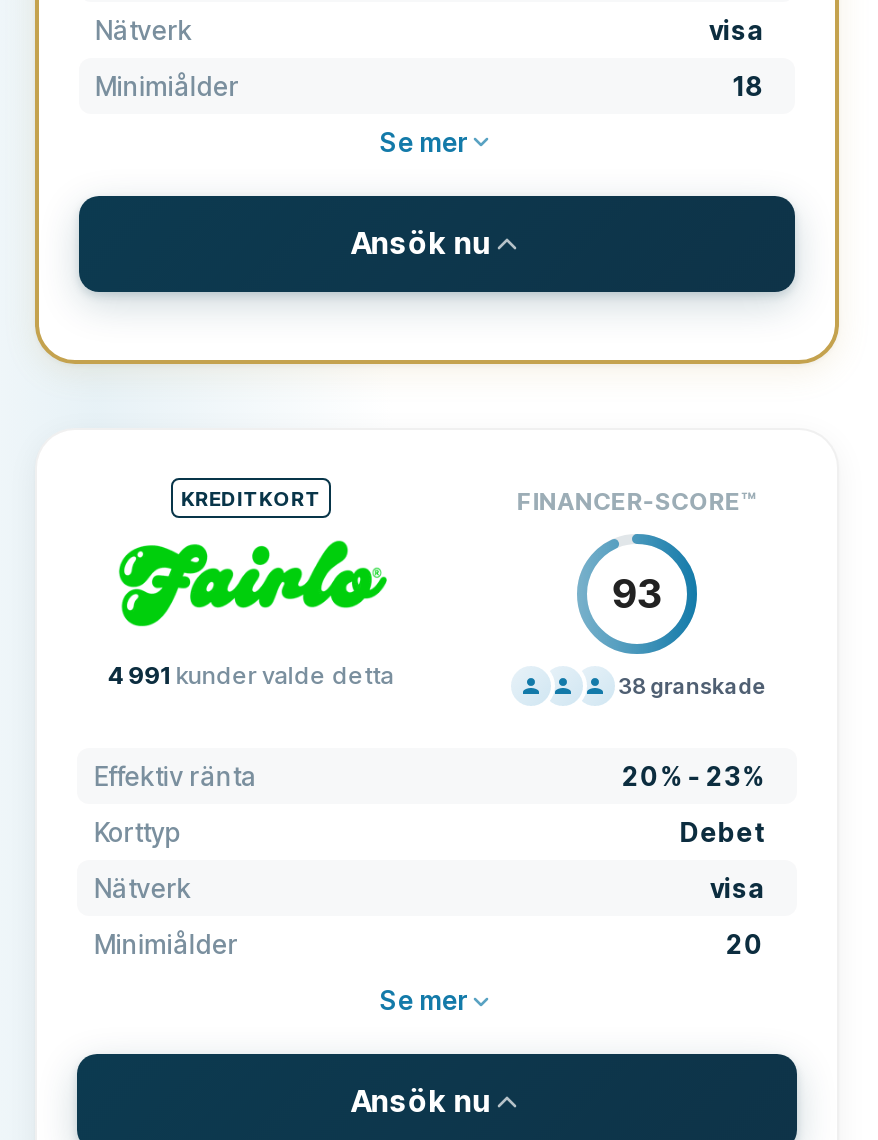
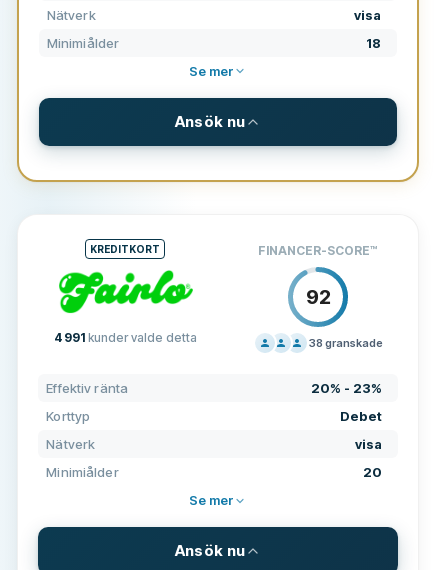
[612,569,661,618] 93 -> [305,285,330,309] 92

